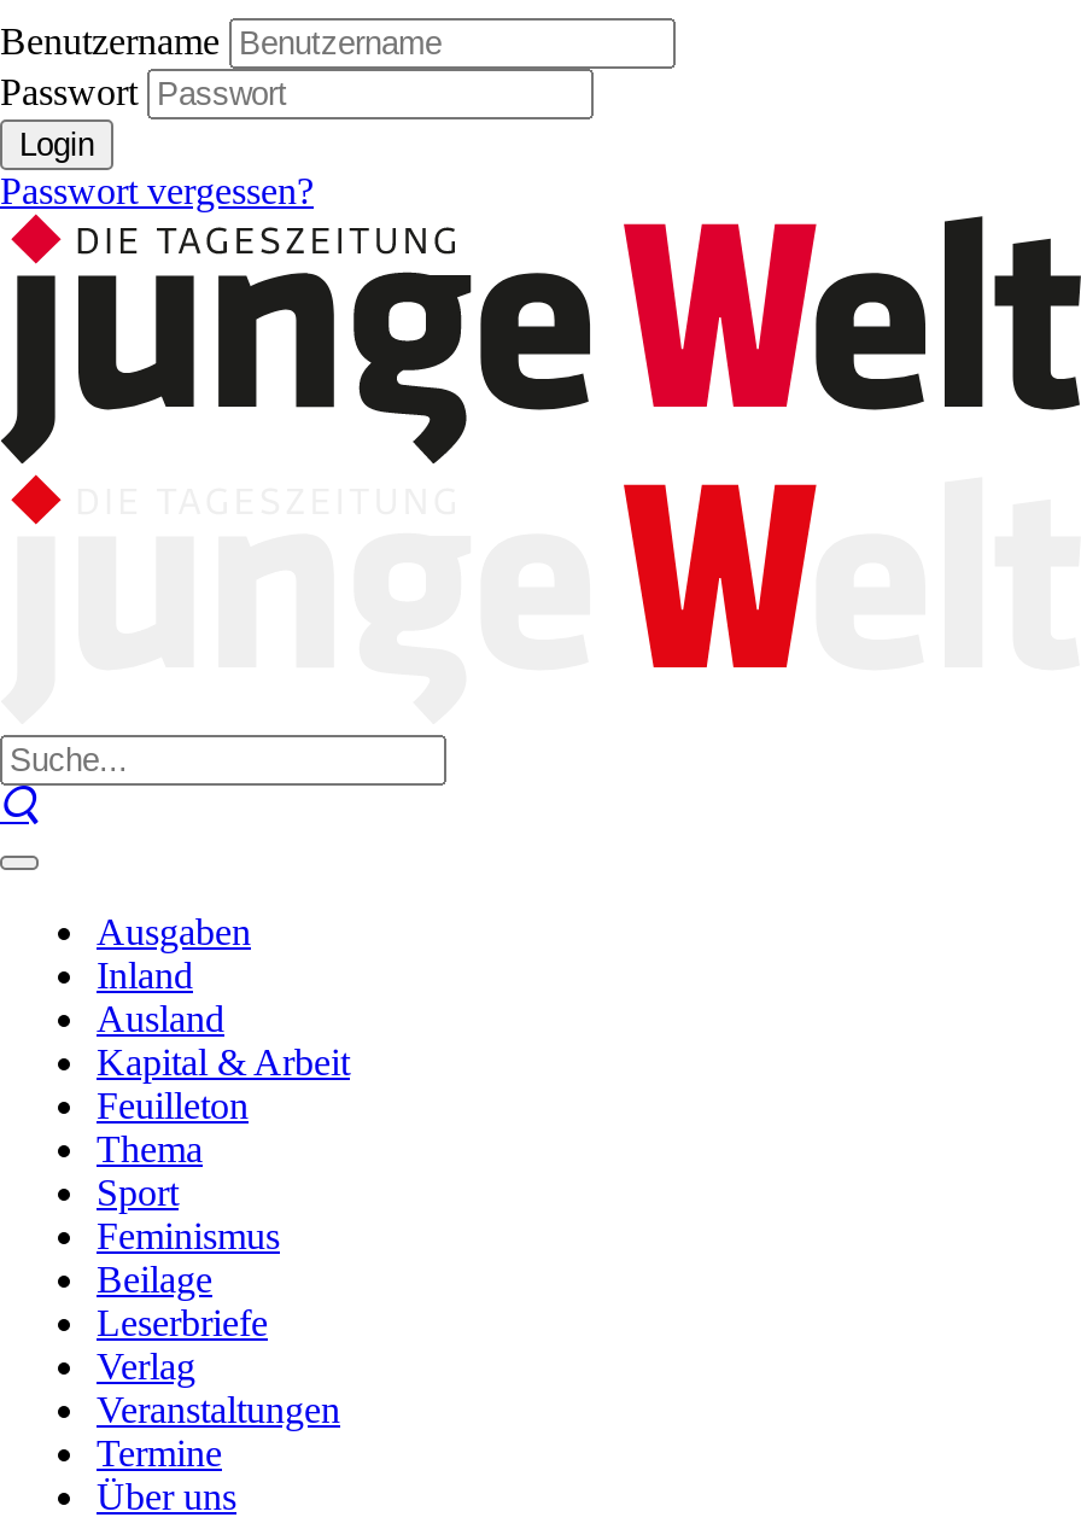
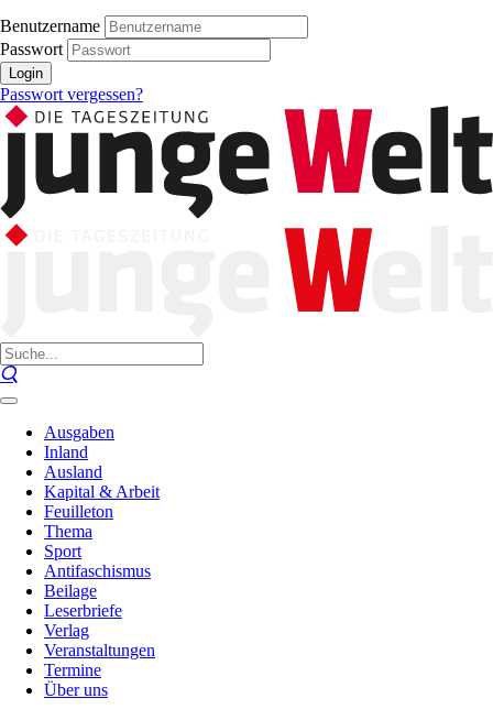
[97,1215,280,1256] Feminismus -> [44,561,151,580] Antifaschismus

